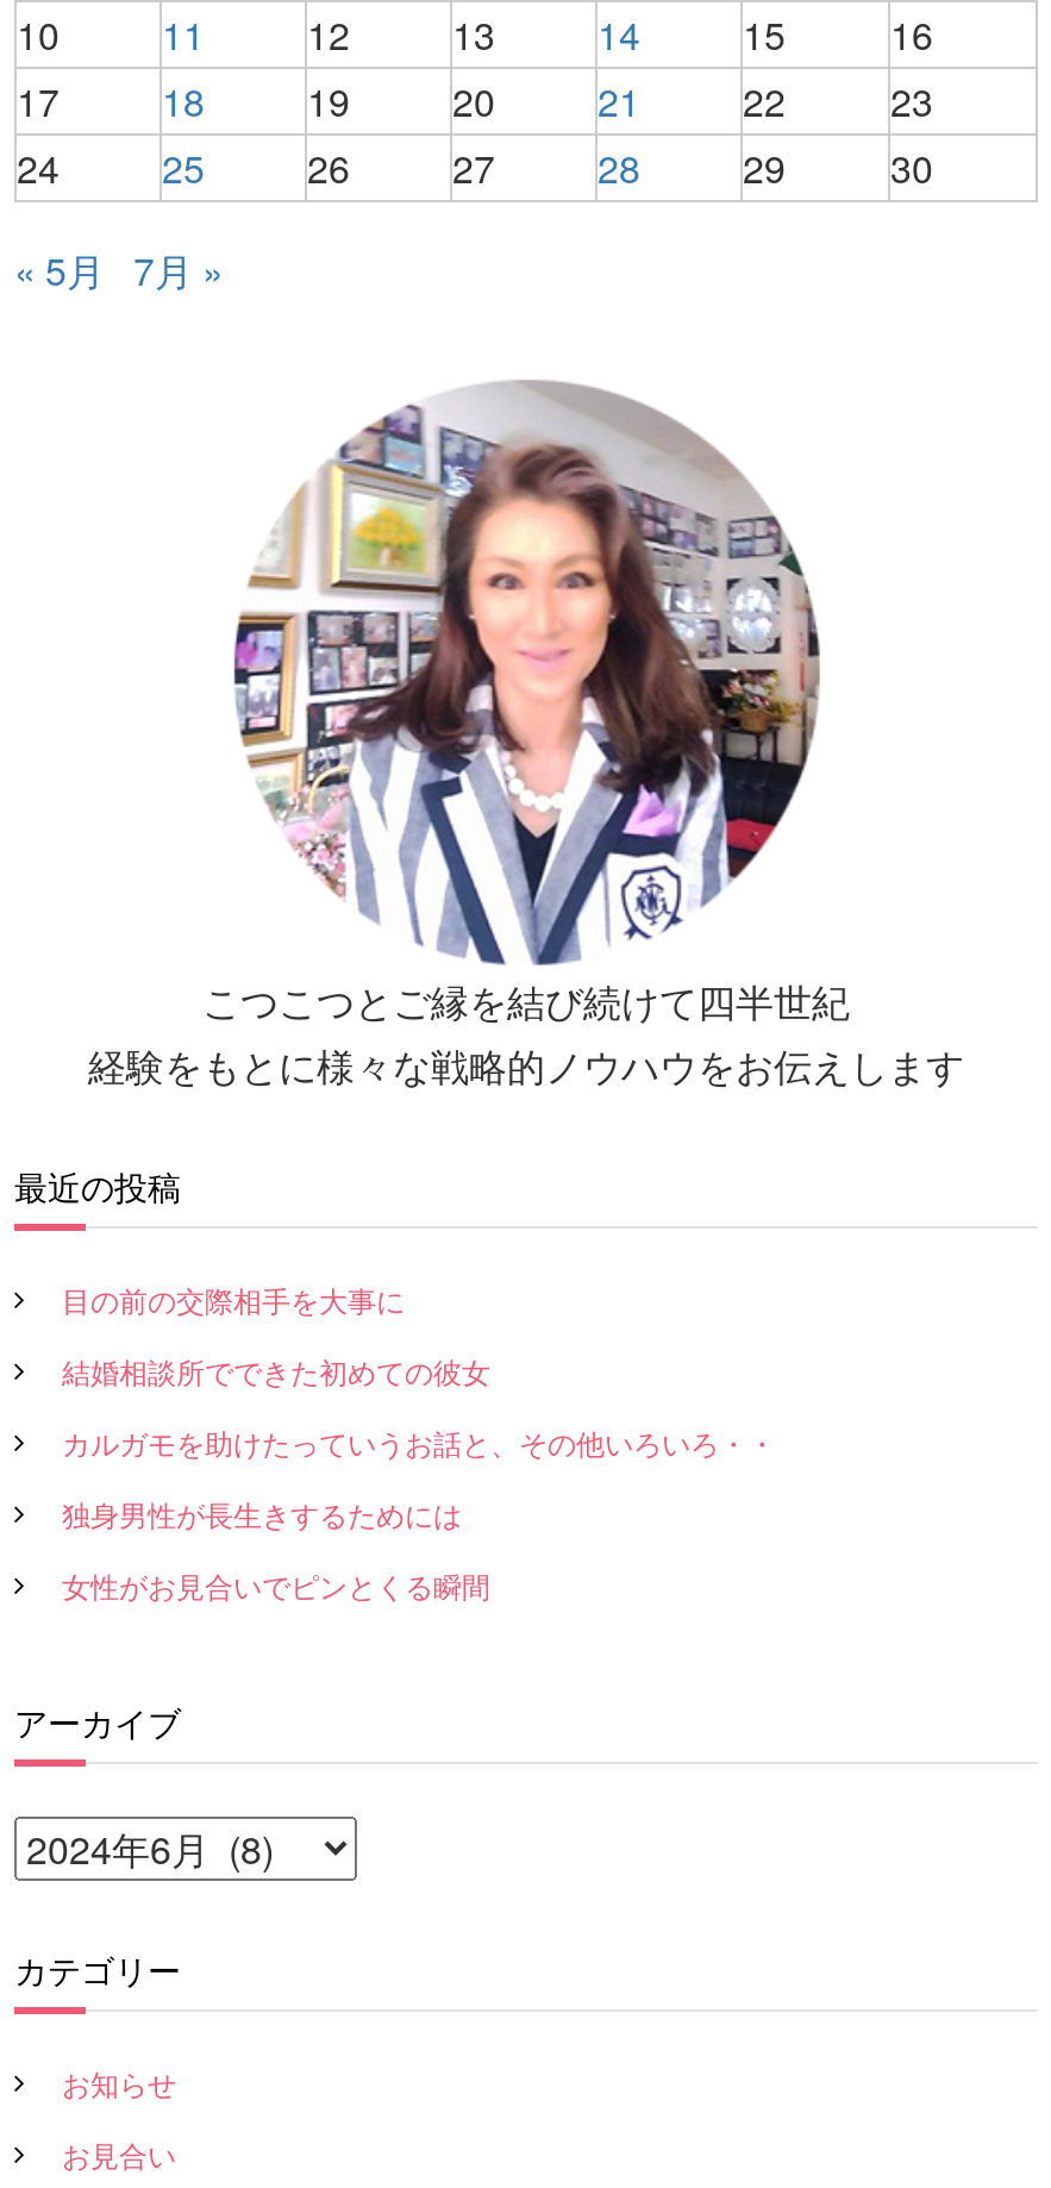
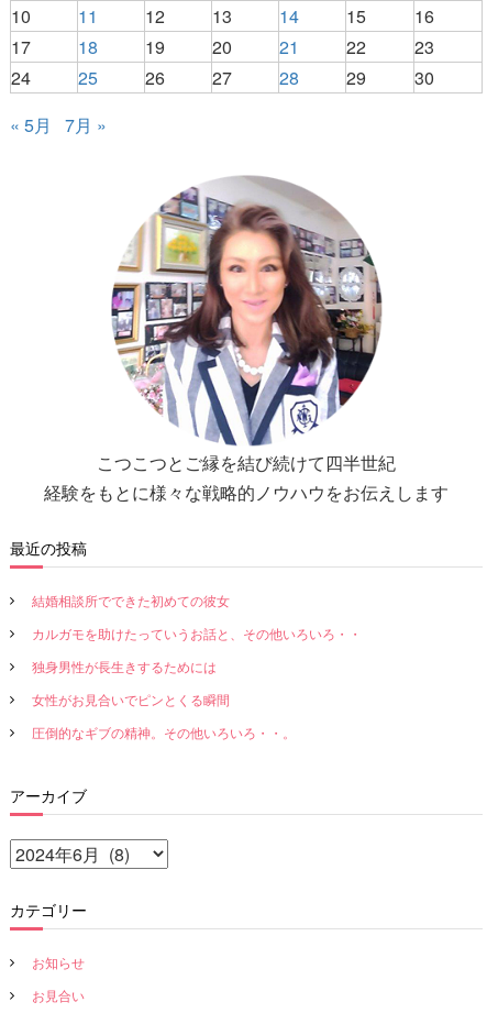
[62,1277,405,1318] 目の前の交際相手を大事に -> none
moved [62,1349,776,1604] -> [32,590,362,708]: 結婚相談所でできた初めての彼女 | カルガモを助けたっていうお話と、その他いろいろ・・ | 独身男性が長生きするためには | 女性がお見合いでピンとくる瞬間
none -> [32,722,296,741] 圧倒的なギブの精神。その他いろいろ・・。

